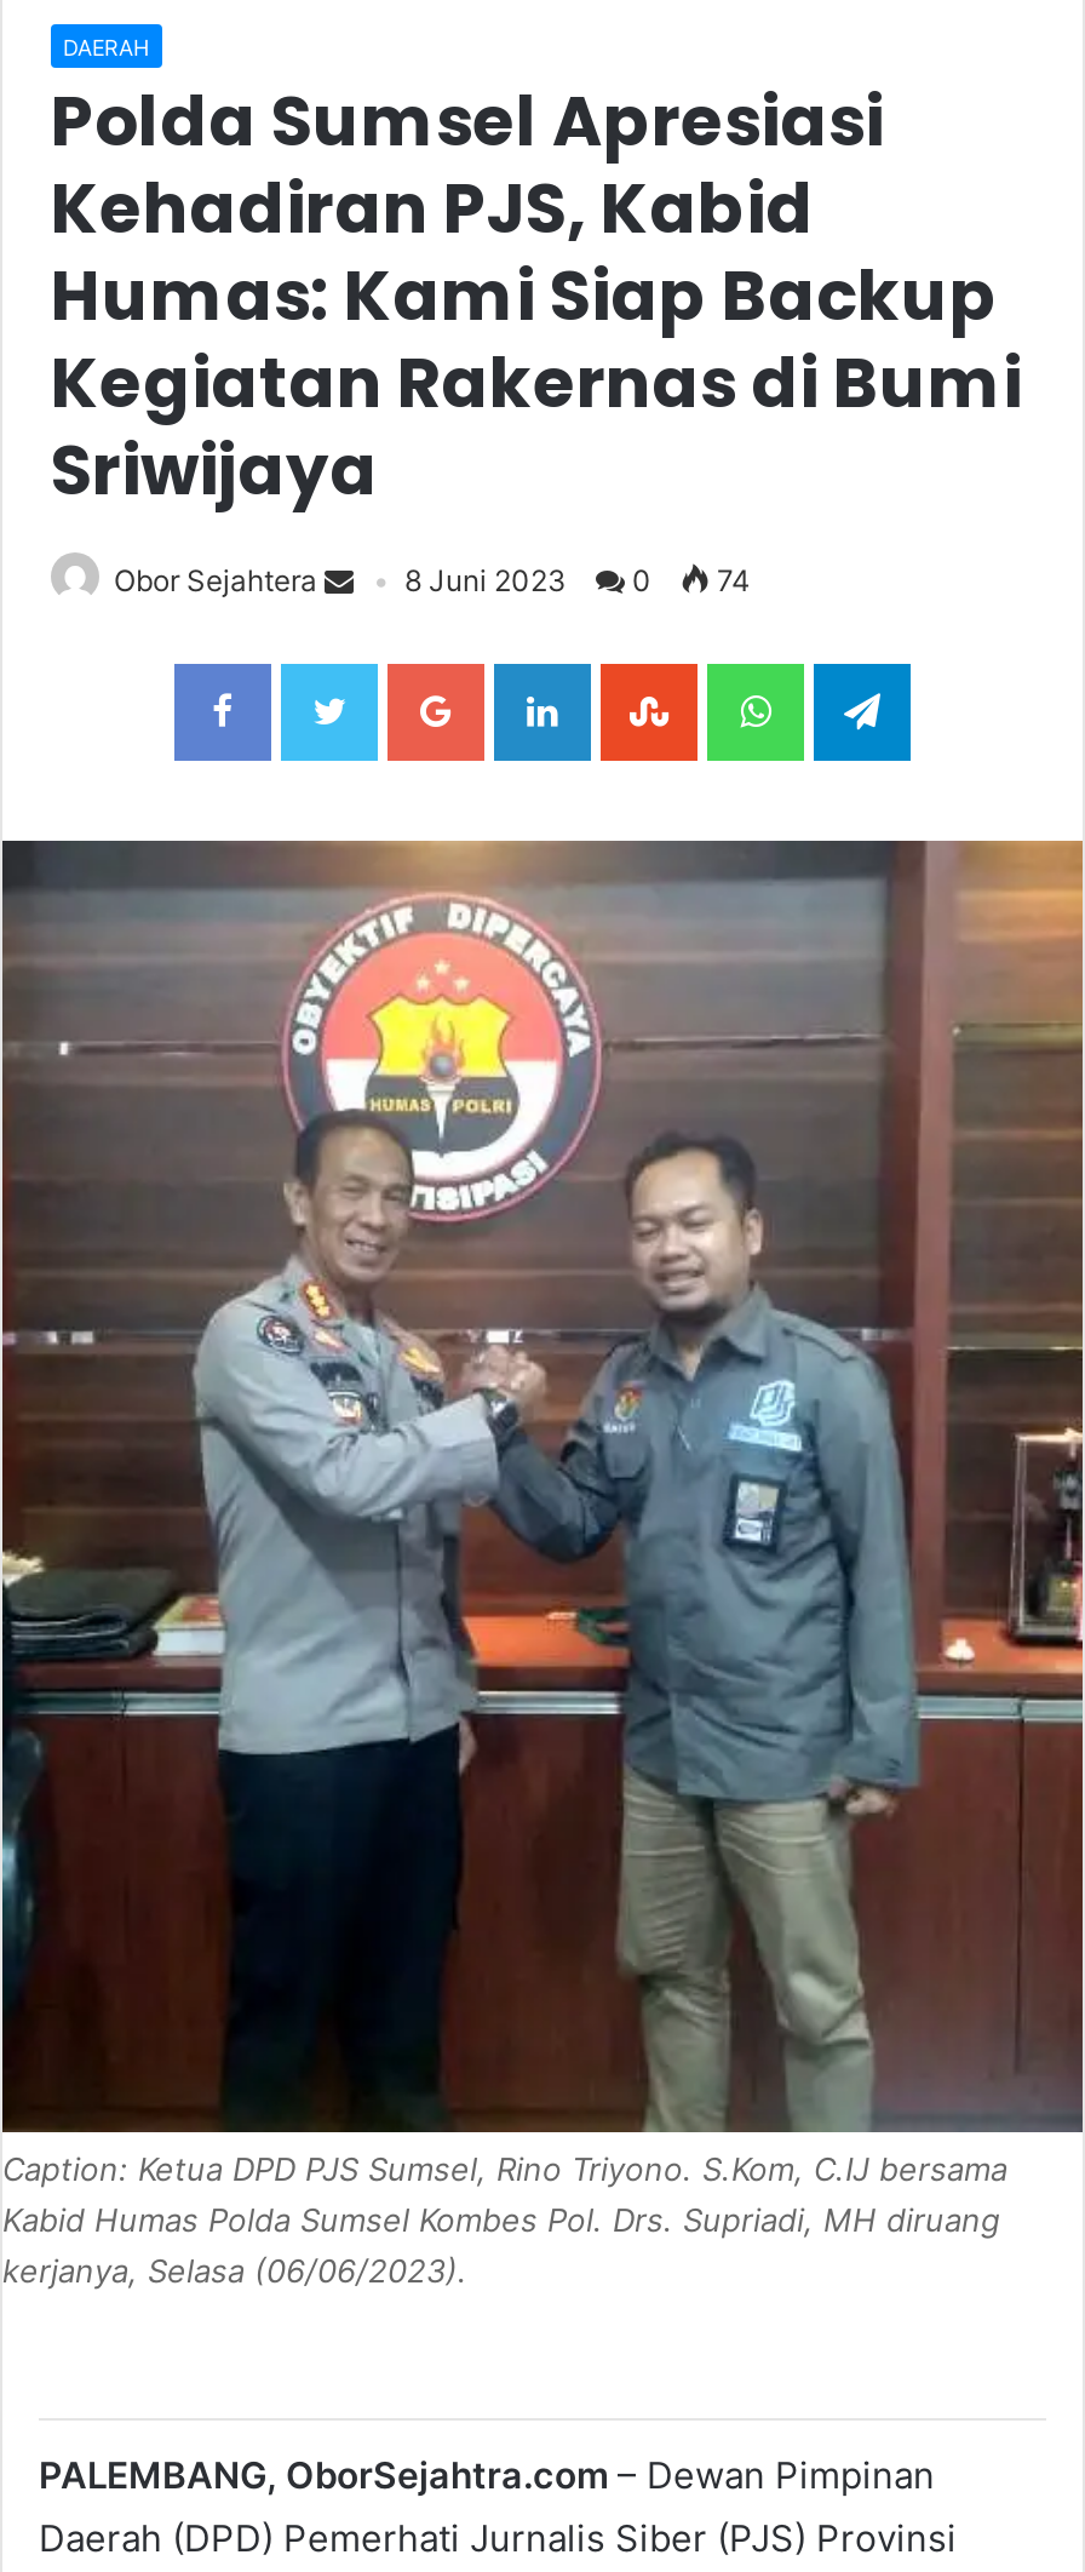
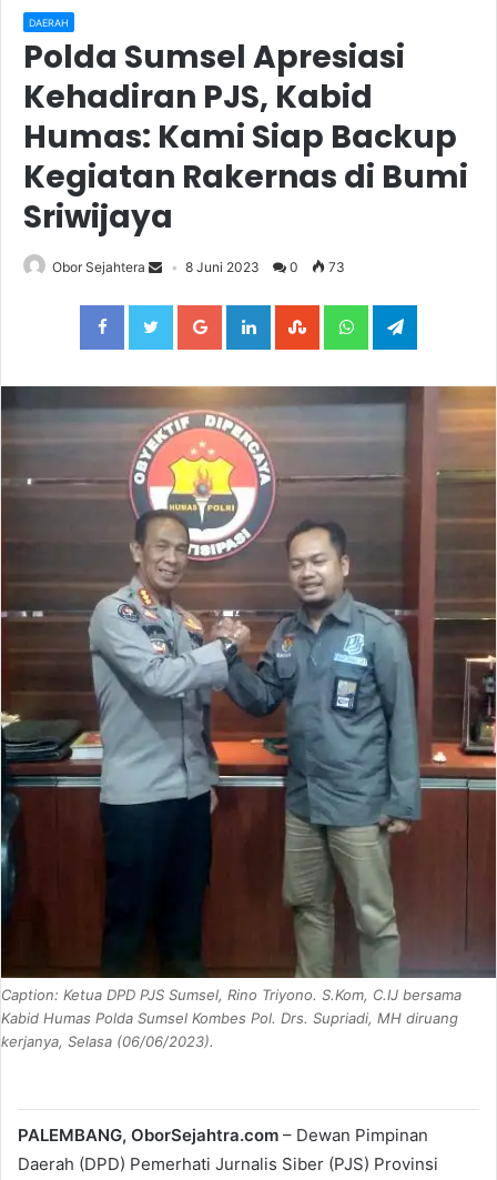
[404,561,751,598] 8 Juni 2023 0 74 -> [185,258,345,275] 8 Juni 2023 0 73

